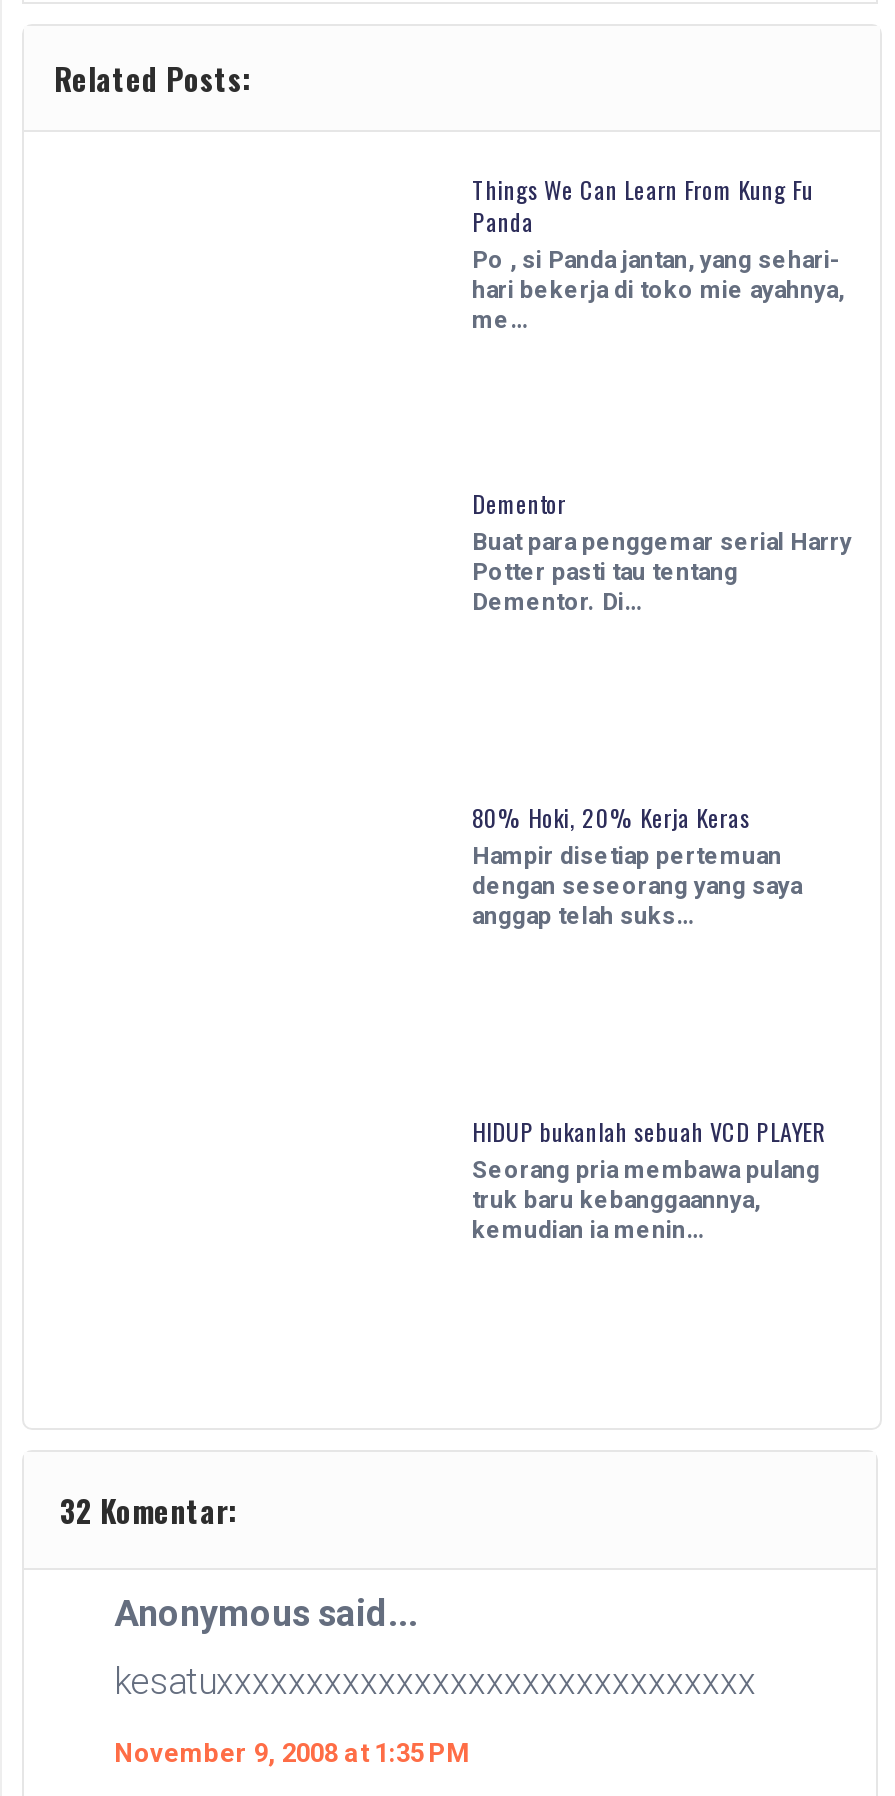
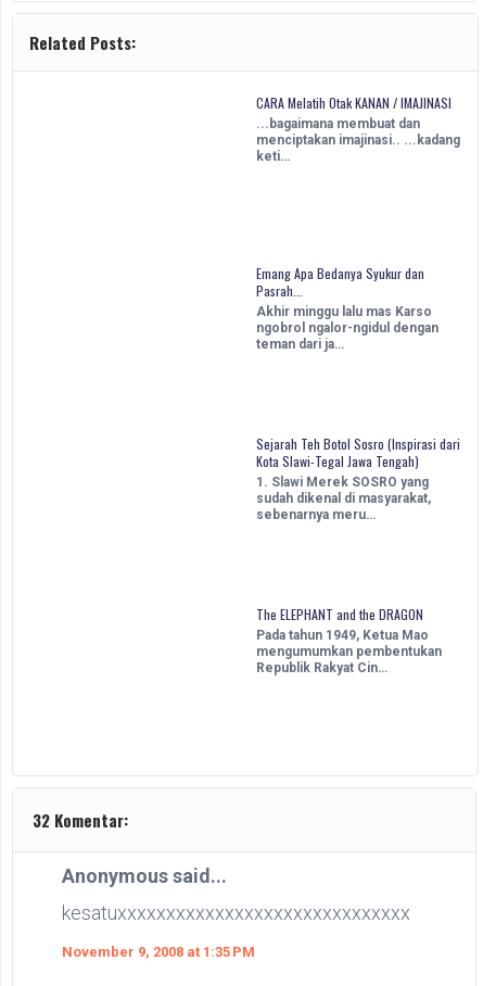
[472,171,844,333] Things We Can Learn From Kung Fu | Panda | Po , si Panda jantan, yang sehari- | hari bekerja di toko mie ayahnya, | me… -> [256,93,460,164] CARA Melatih Otak KANAN / IMAJINASI | ...bagaimana membuat dan | menciptakan imajinasi.. ...kadang | keti…
[472,485,852,615] Dementor | Buat para penggemar serial Harry | Potter pasti tau tentang | Dementor. Di… -> [256,263,438,351] Emang Apa Bedanya Syukur dan | Pasrah... | Akhir minggu lalu mas Karso | ngobrol ngalor-ngidul dengan | teman dari ja…
[472,799,802,929] 80% Hoki, 20% Kerja Keras | Hampir disetiap pertemuan | dengan seseorang yang saya | anggap telah suks… -> [256,434,460,522] Sejarah Teh Botol Sosro (Inspirasi dari | Kota Slawi-Tegal Jawa Tengah) | 1. Slawi Merek SOSRO yang | sudah dikenal di masyarakat, | sebenarnya meru…
[472,1113,826,1243] HIDUP bukanlah sebuah VCD PLAYER | Seorang pria membawa pulang | truk baru kebanggaannya, | kemudian ia menin… -> [256,604,442,675] The ELEPHANT and the DRAGON | Pada tahun 1949, Ketua Mao | mengumumkan pembentukan | Republik Rakyat Cin…

